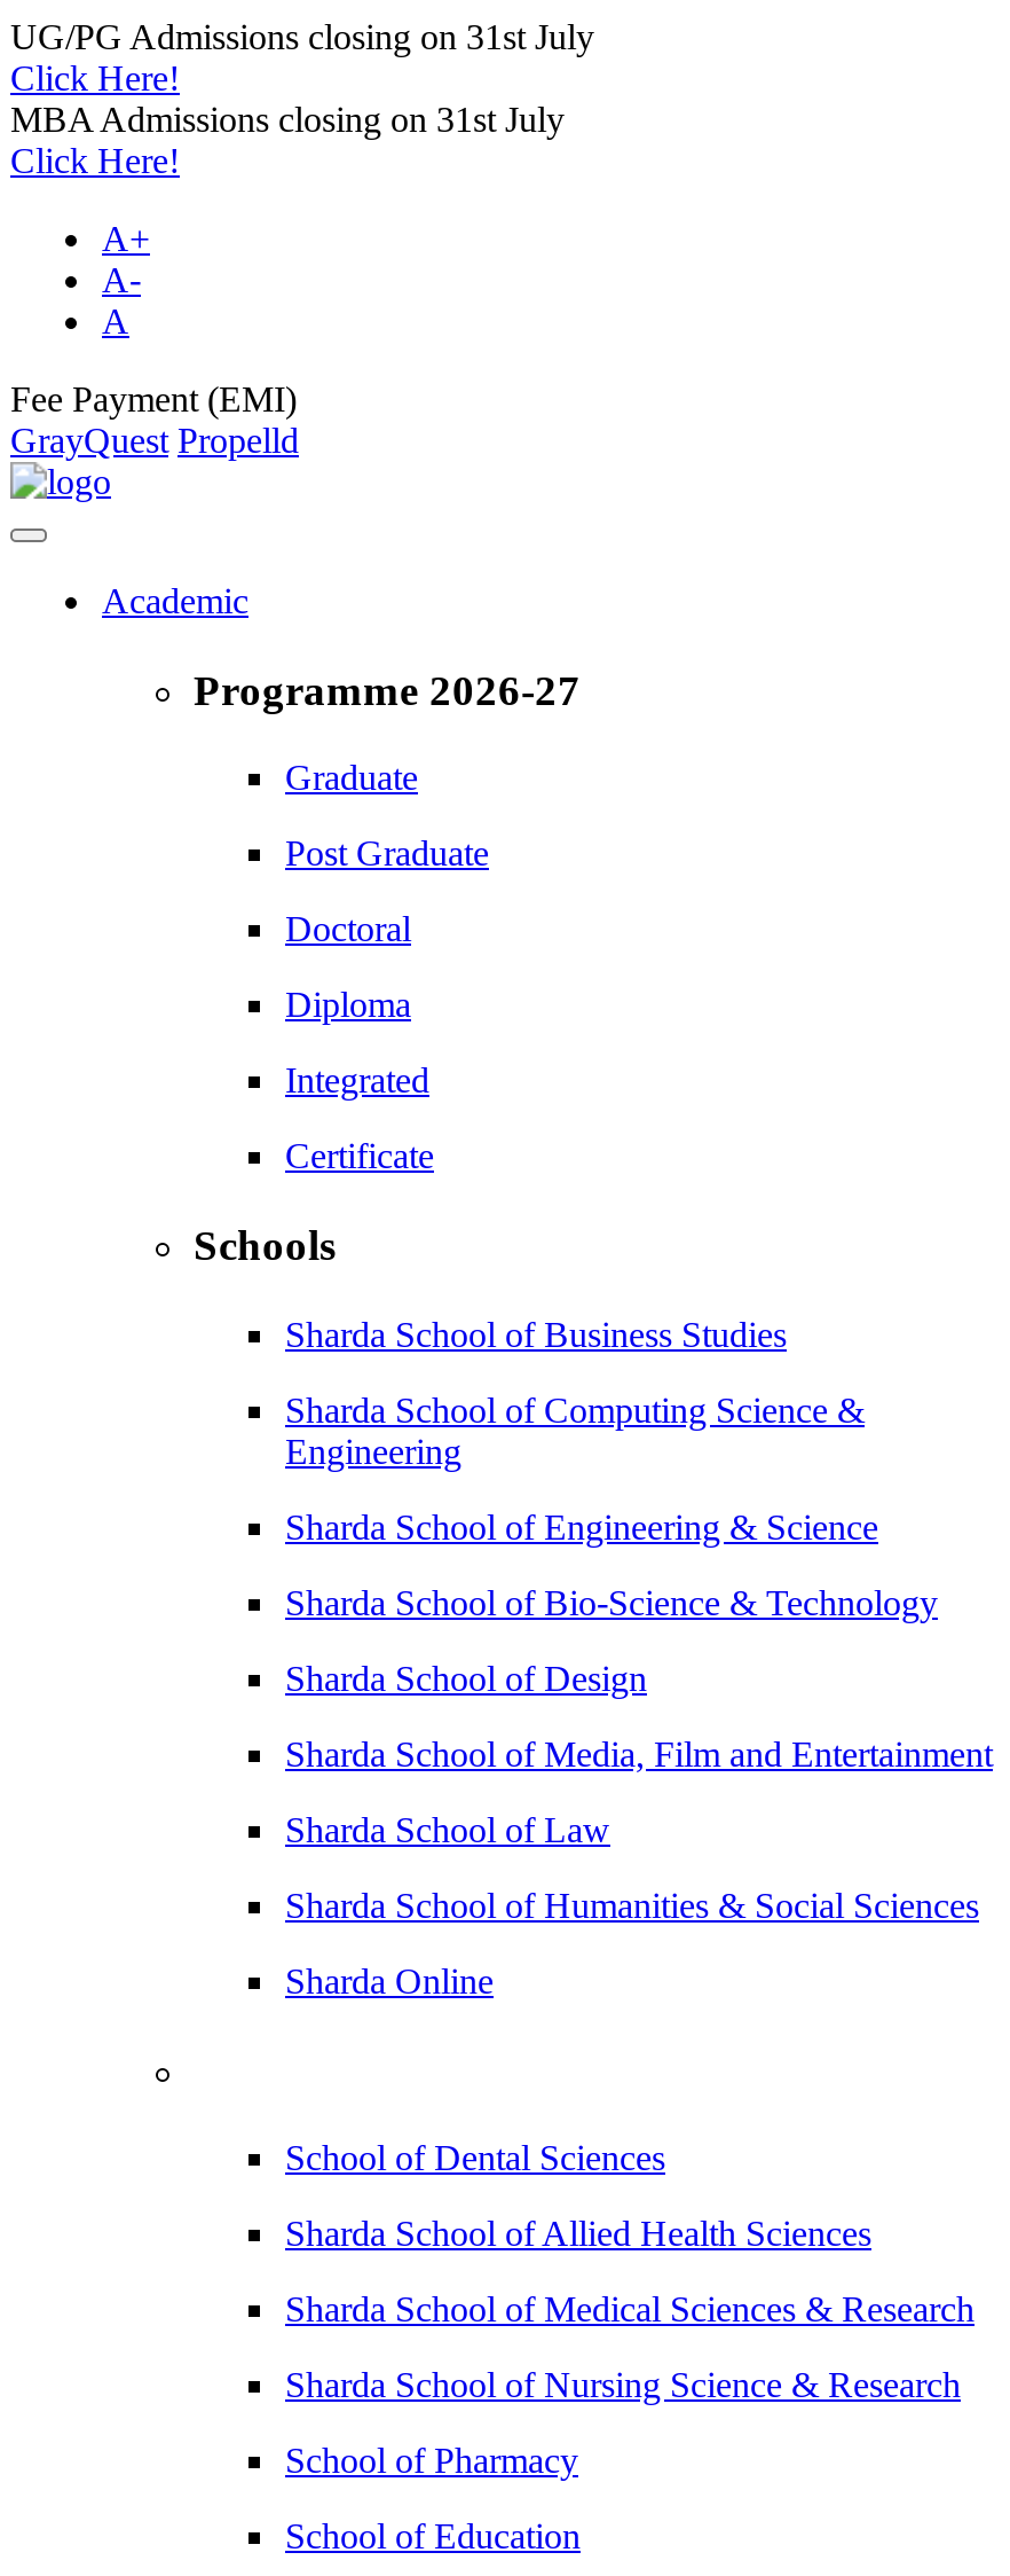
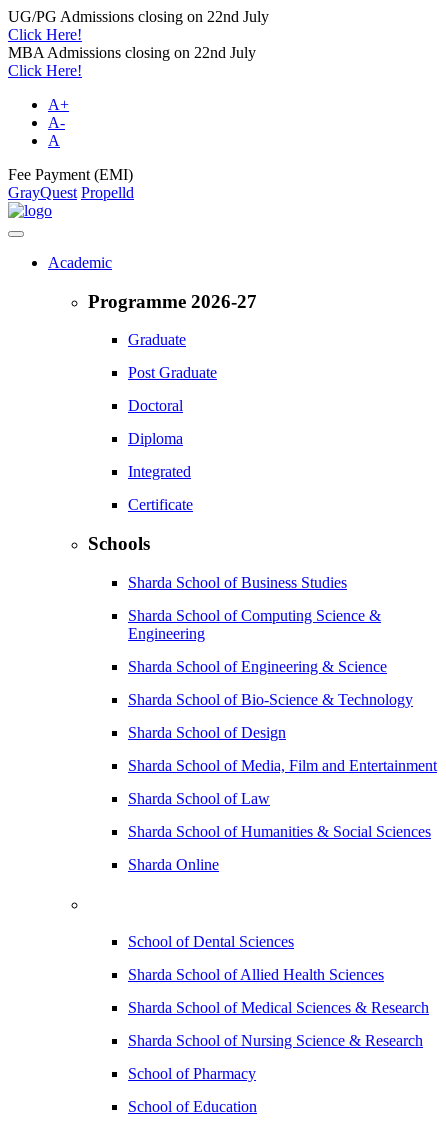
[10,17,594,56] UG/PG Admissions closing on 31st July -> [8,8,269,25] UG/PG Admissions closing on 22nd July
[10,100,565,139] MBA Admissions closing on 31st July -> [8,44,256,61] MBA Admissions closing on 22nd July

